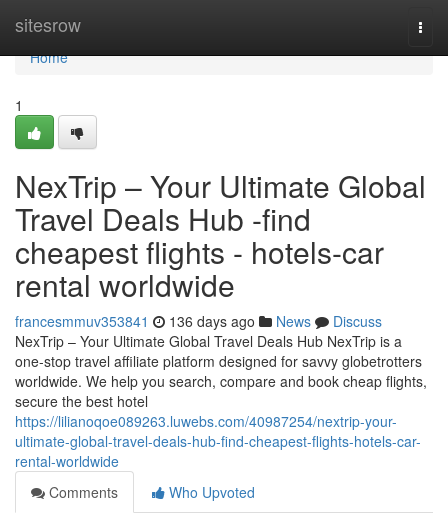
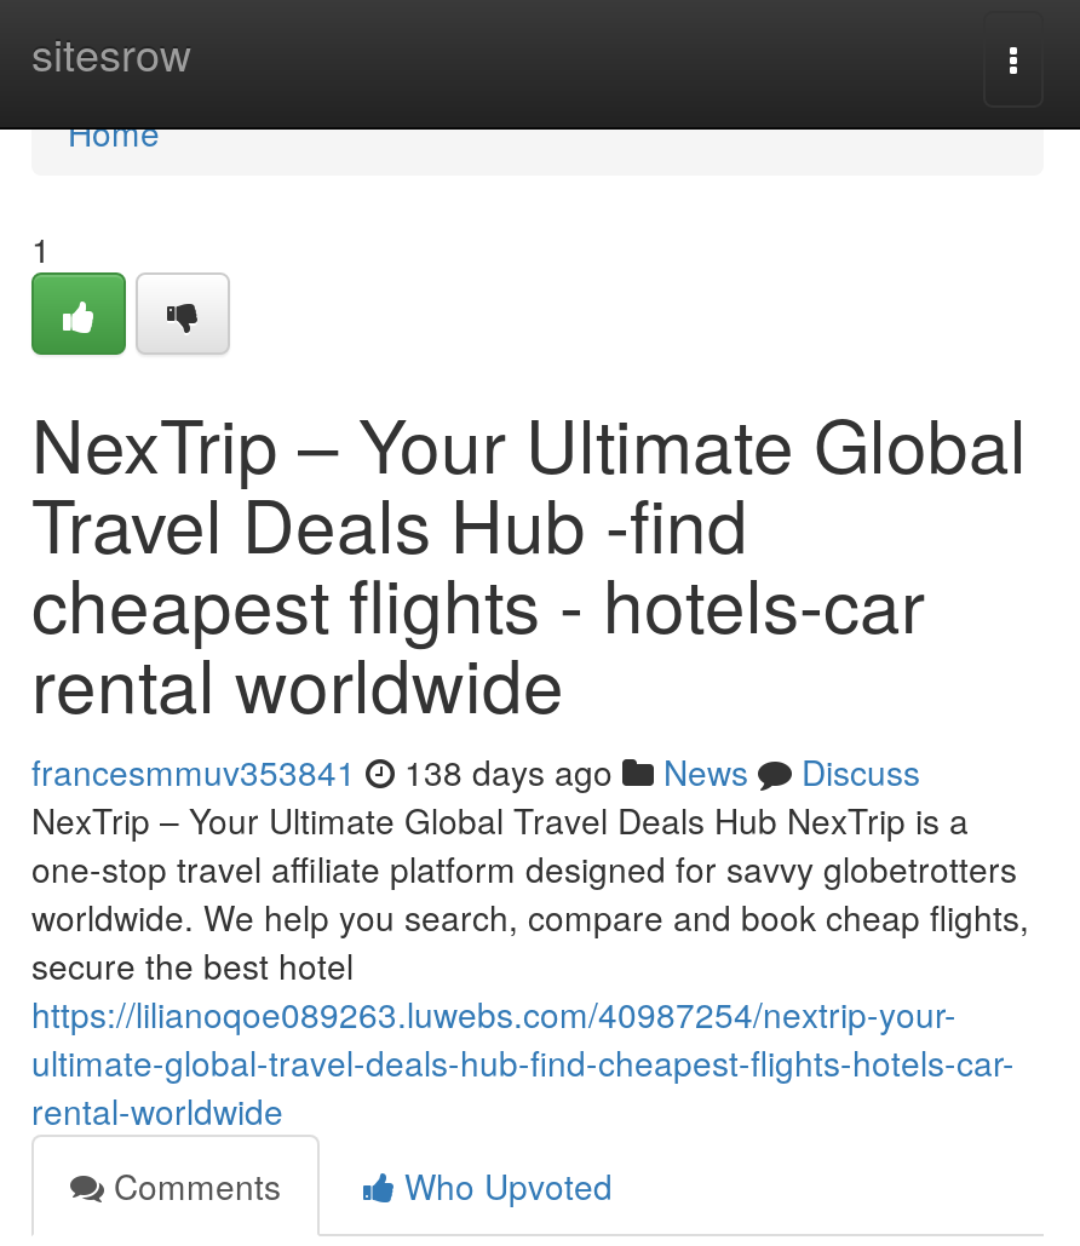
[15,311,382,331] francesmmuv353841 136 days ago News Discuss -> [31,747,920,796] francesmmuv353841 138 days ago News Discuss

